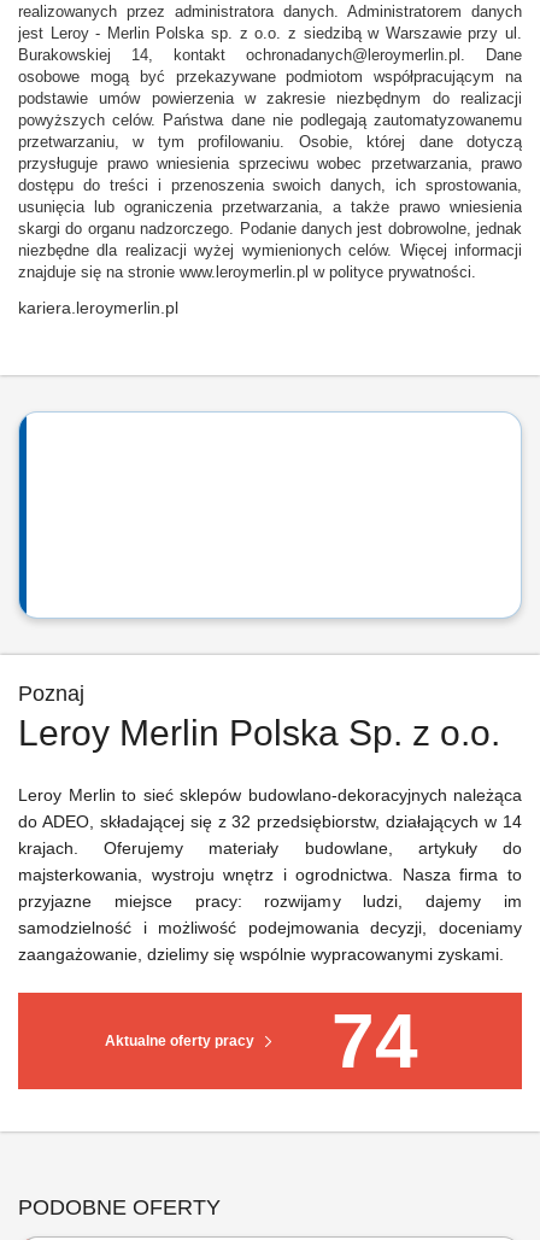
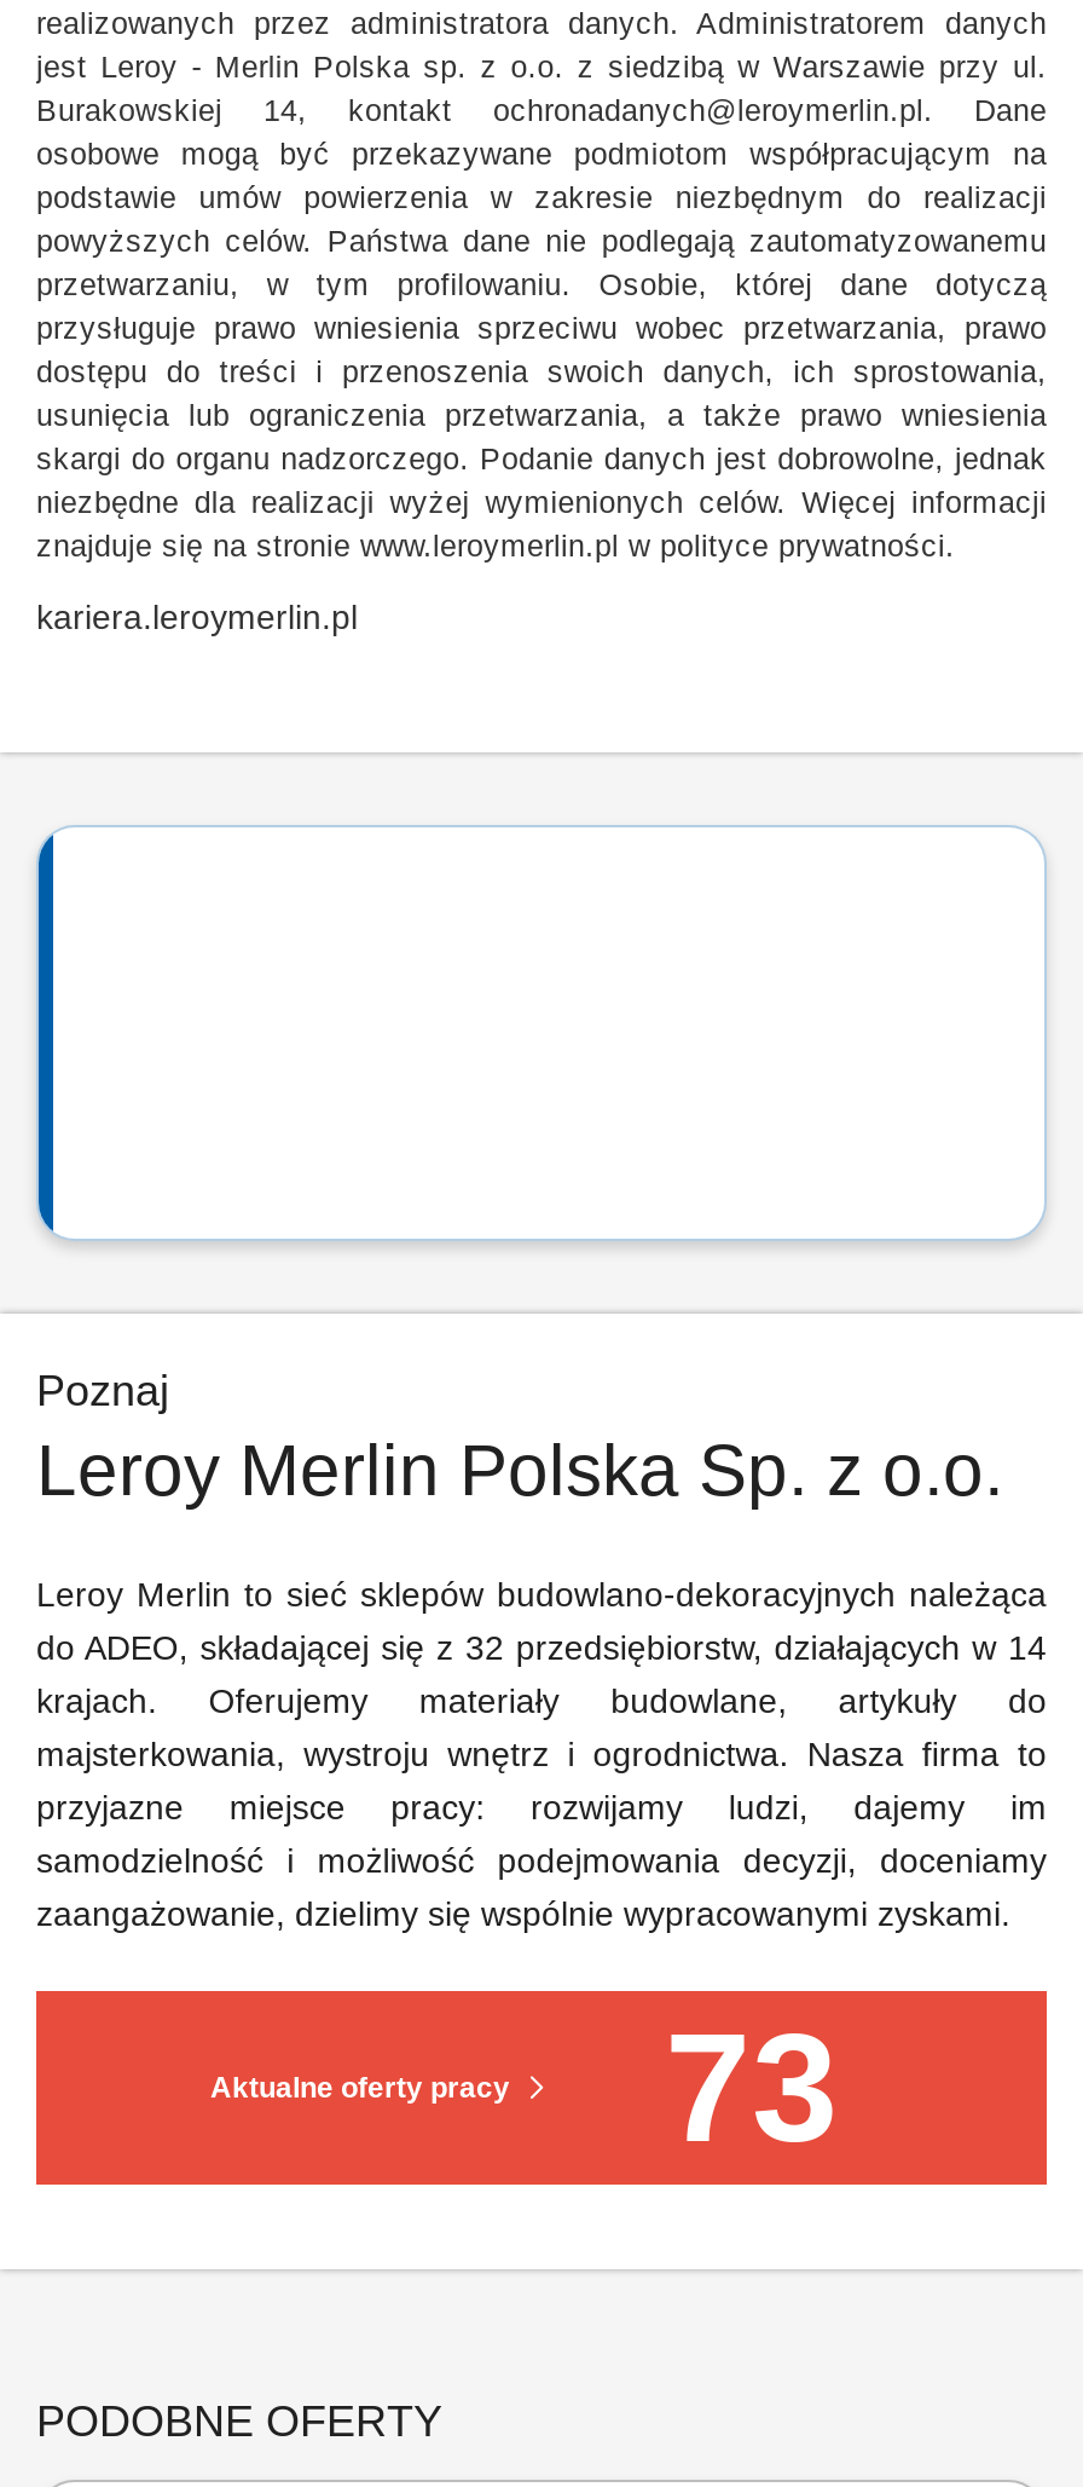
[331,998,418,1084] 74 -> [665,2001,839,2175] 73

